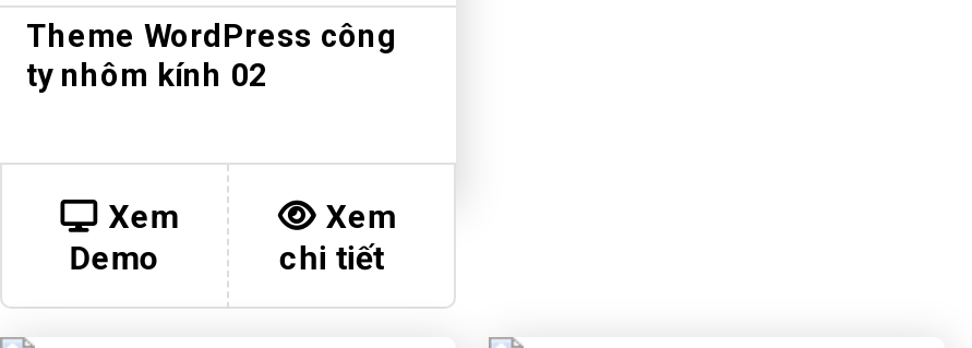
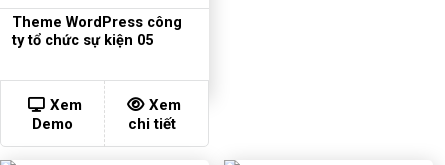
[26,58,266,96] ty nhôm kính 02 -> [12,32,153,49] ty tổ chức sự kiện 05

